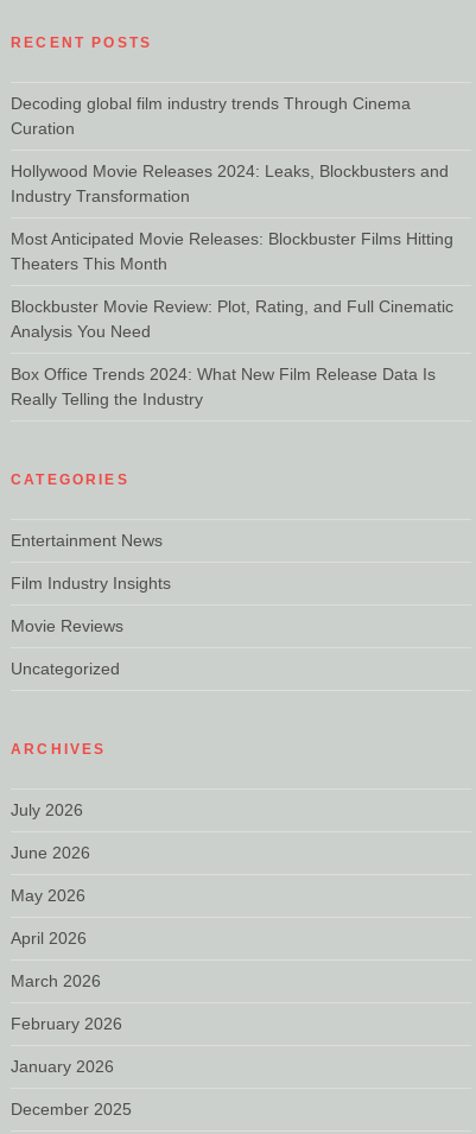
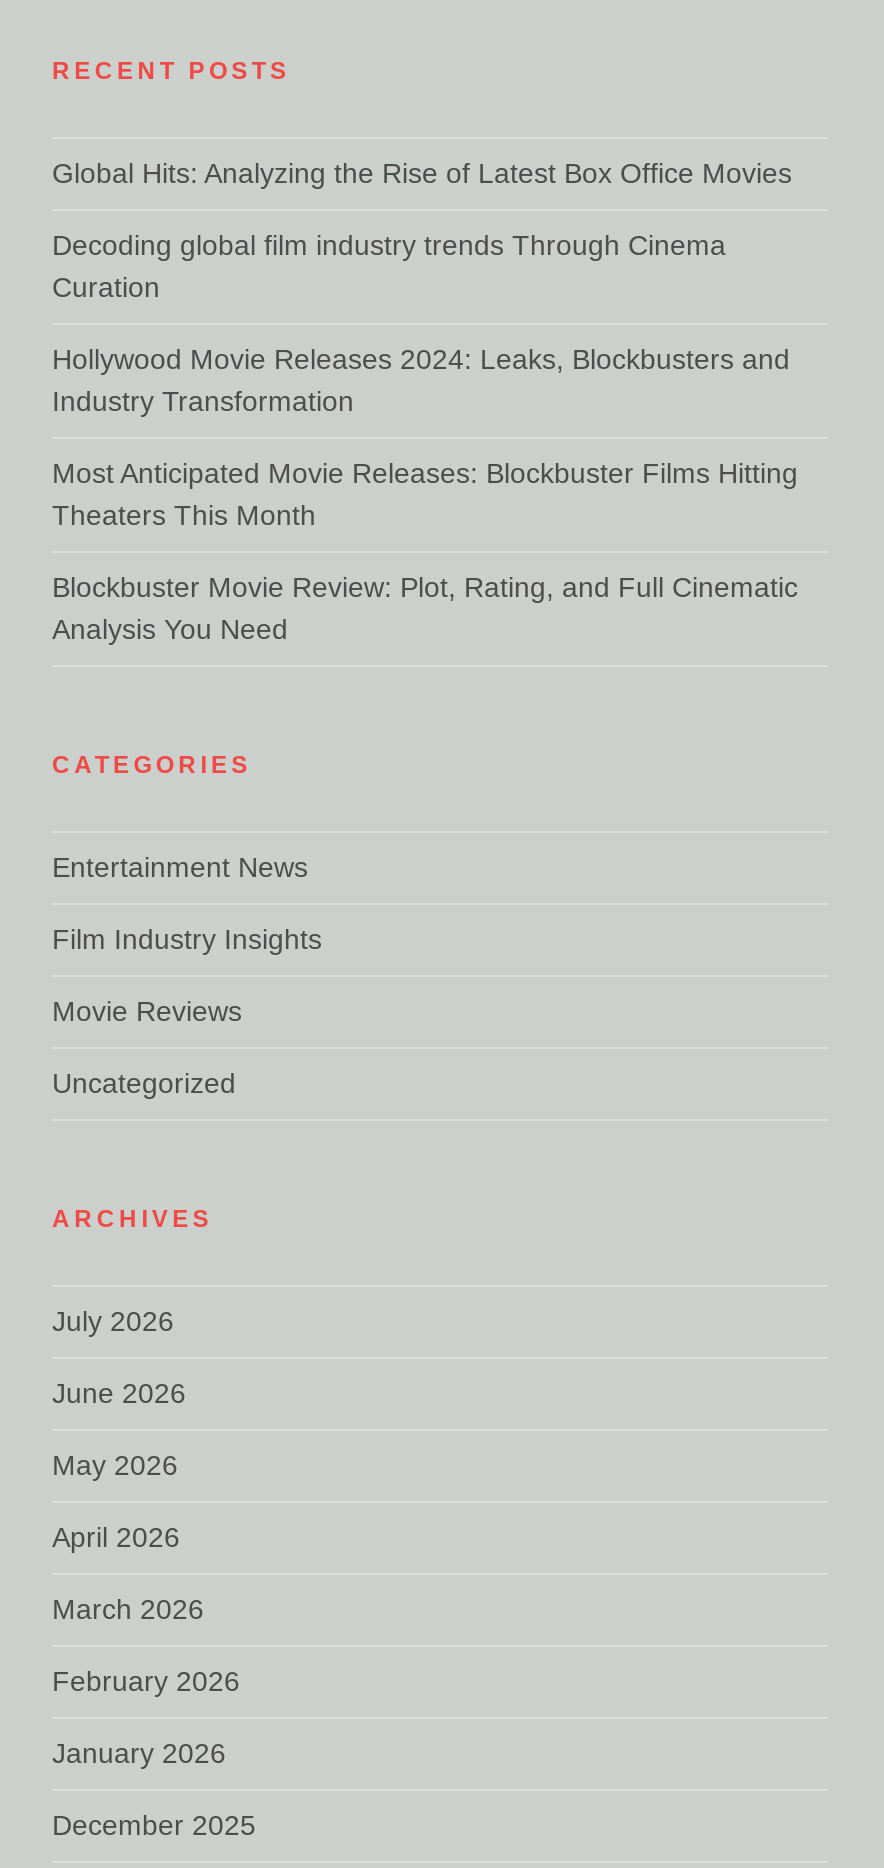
none -> [52,156,792,188] Global Hits: Analyzing the Rise of Latest Box Office Movies
moved [11,93,453,340] -> [52,228,798,644]: Decoding global film industry trends Through Cinema | Curation | Hollywood Movie Releases 2024: Leaks, Blockbusters and | Industry Transformation | Most Anticipated Movie Releases: Blockbuster Films Hitting | Theaters This Month | Blockbuster Movie Review: Plot, Rating, and Full Cinematic | Analysis You Need
[11,364,436,408] Box Office Trends 2024: What New Film Release Data Is | Really Telling the Industry -> none

